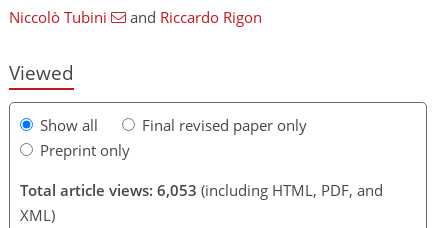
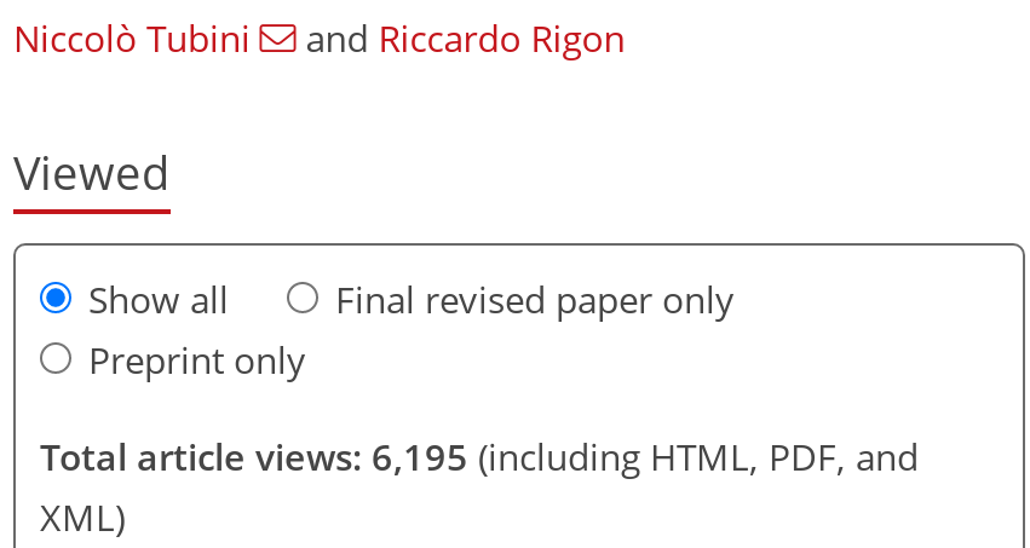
[20,179,383,199] Total article views: 6,053 (including HTML, PDF, and -> [40,431,919,479] Total article views: 6,195 (including HTML, PDF, and

